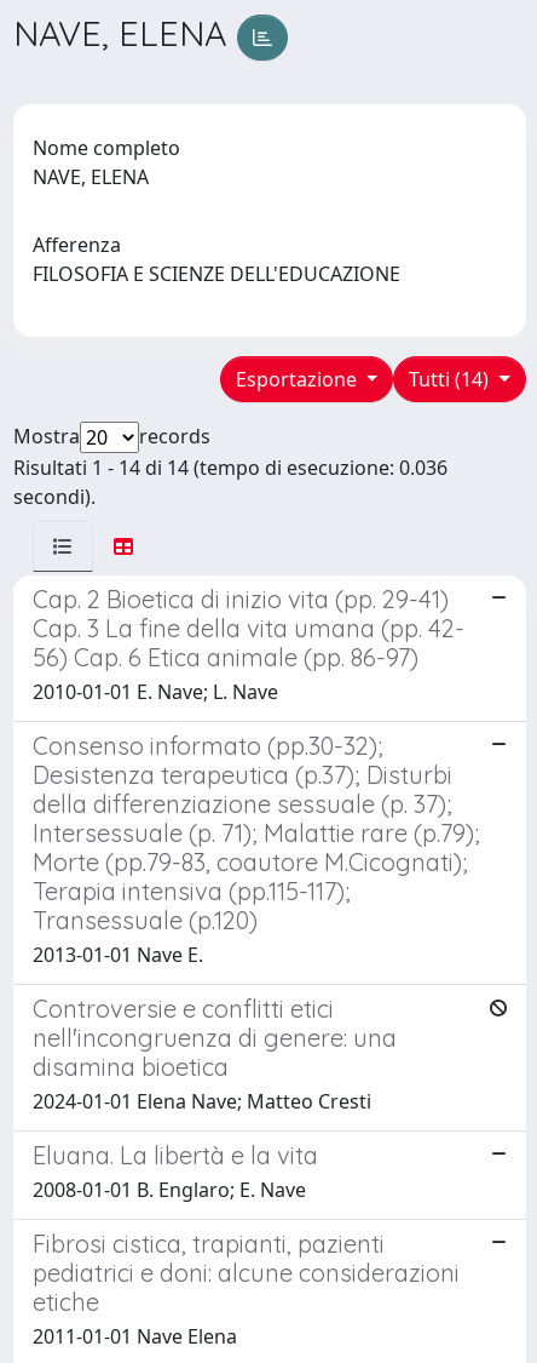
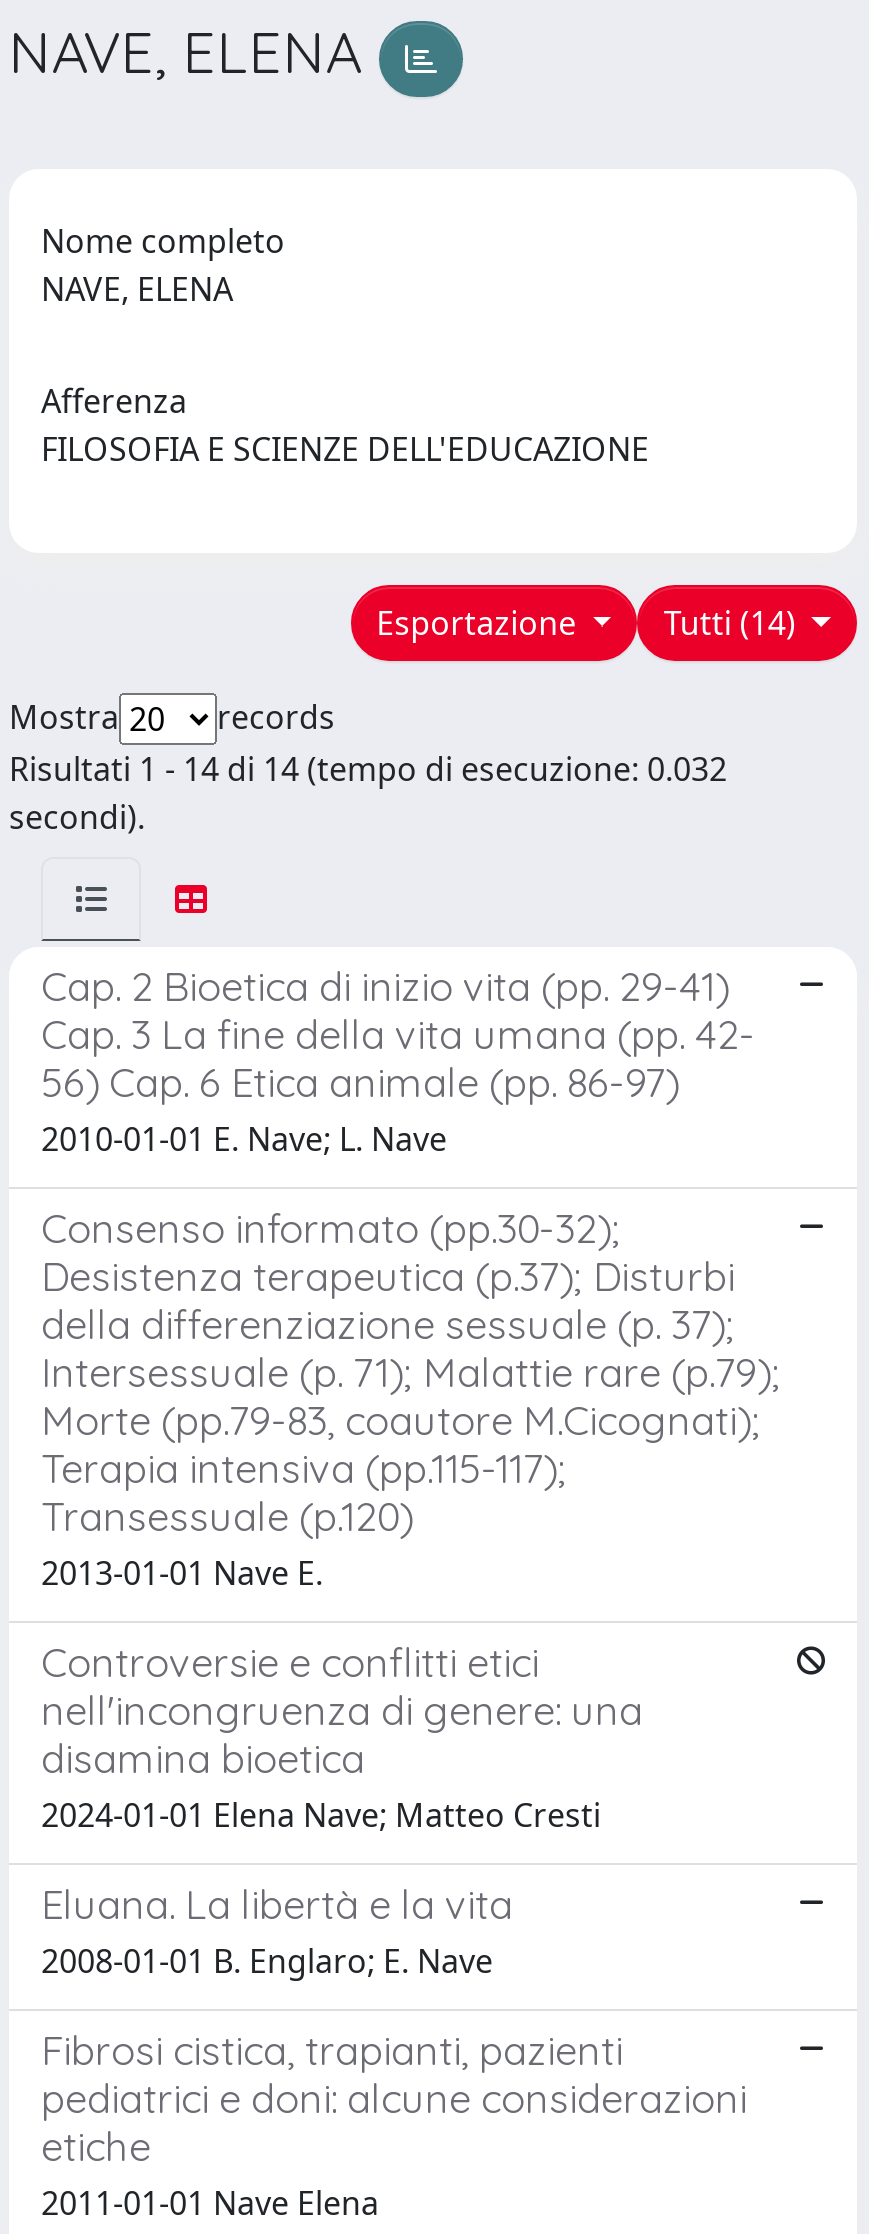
[13,454,447,481] Risultati 1 - 14 di 14 (tempo di esecuzione: 0.036 -> [9,747,727,791] Risultati 1 - 14 di 14 (tempo di esecuzione: 0.032

